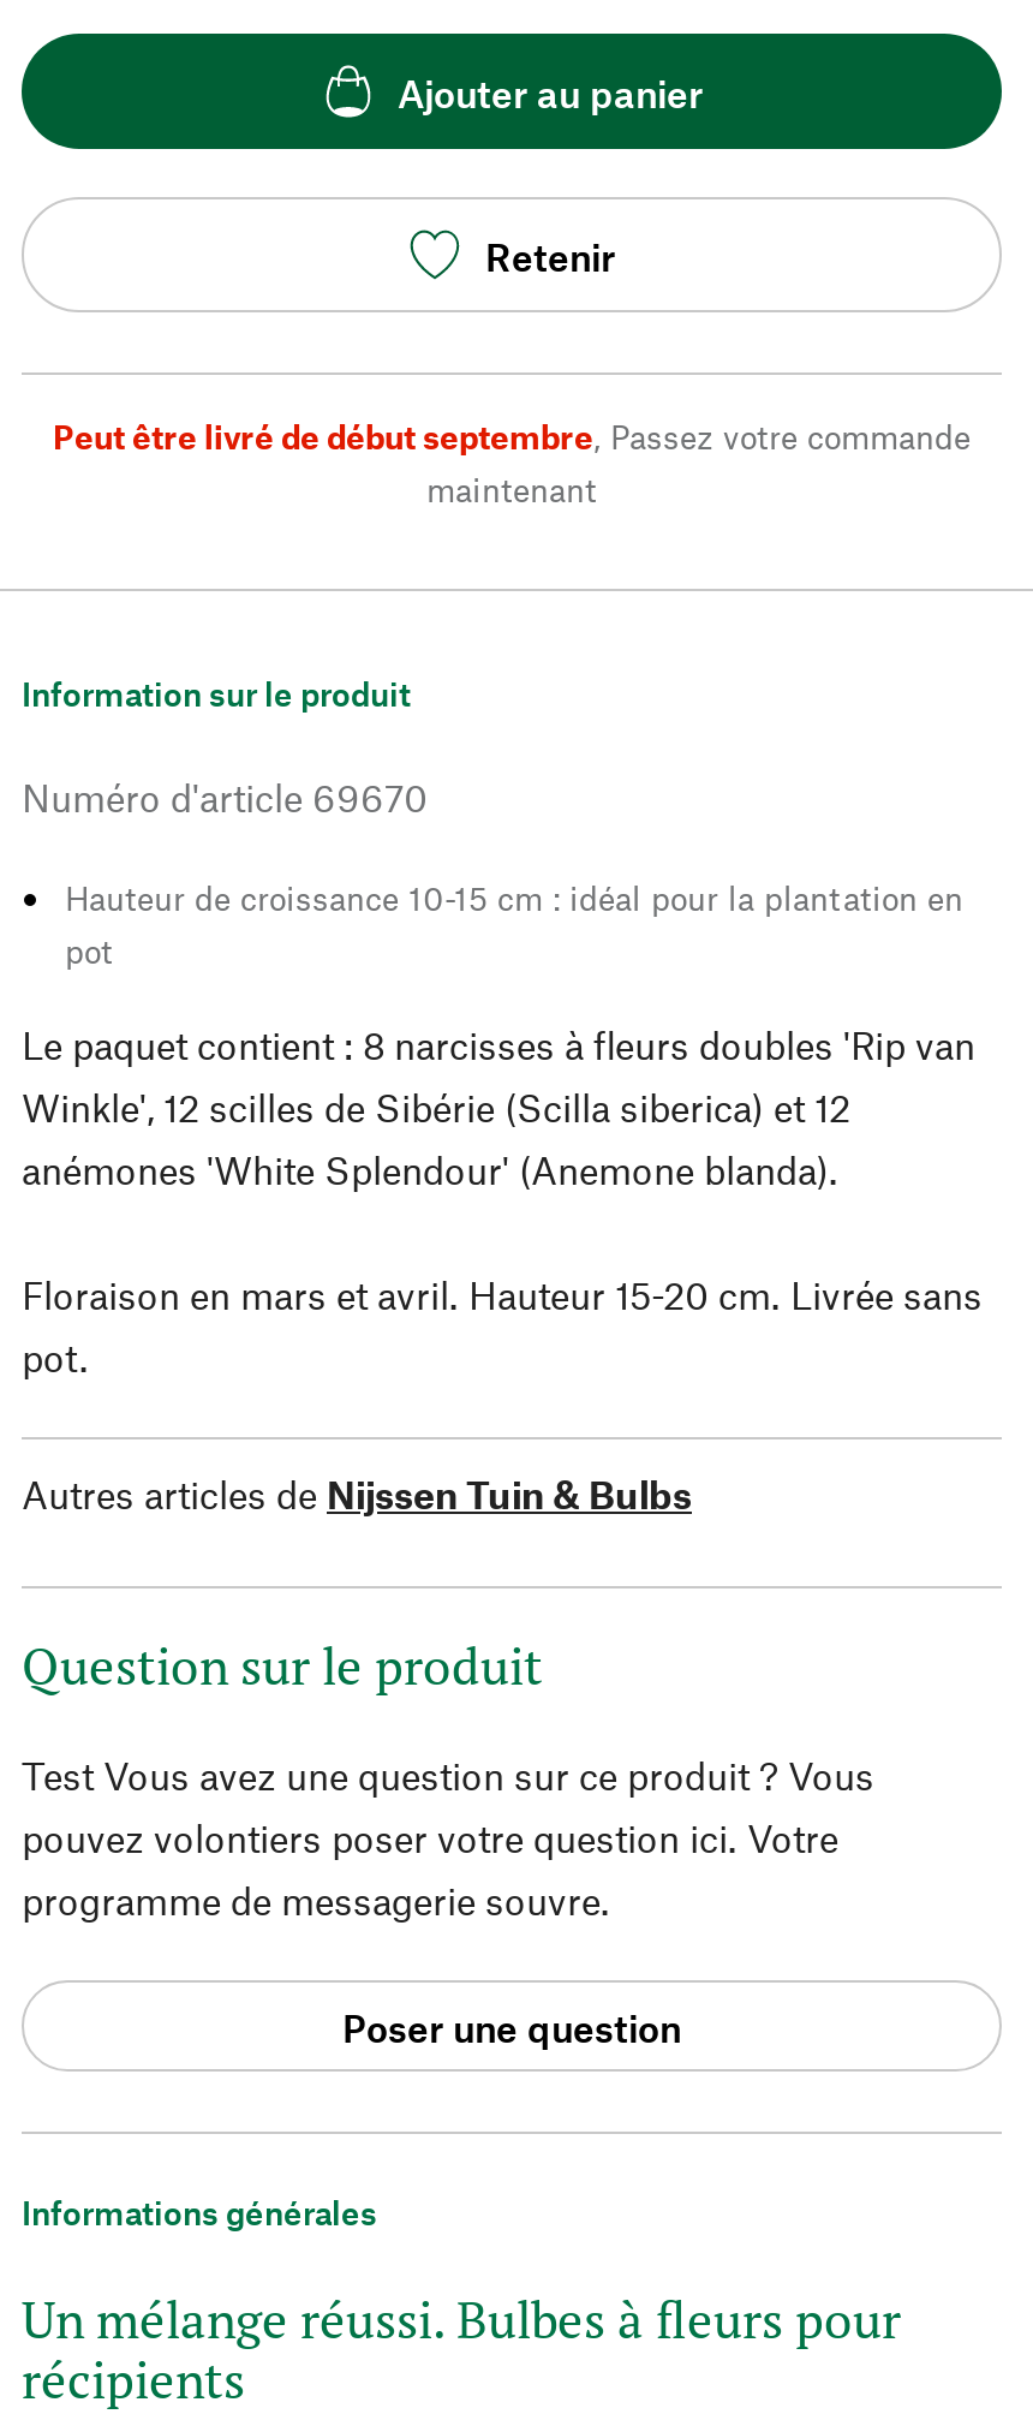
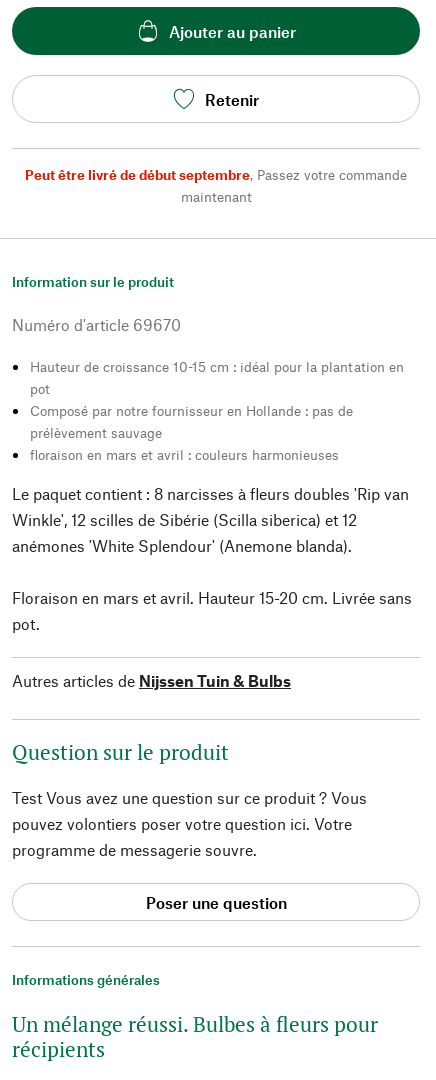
none -> [30,402,353,463] Composé par notre fournisseur en Hollande : pas de | prélèvement sauvage | floraison en mars et avril : couleurs harmonieuses

